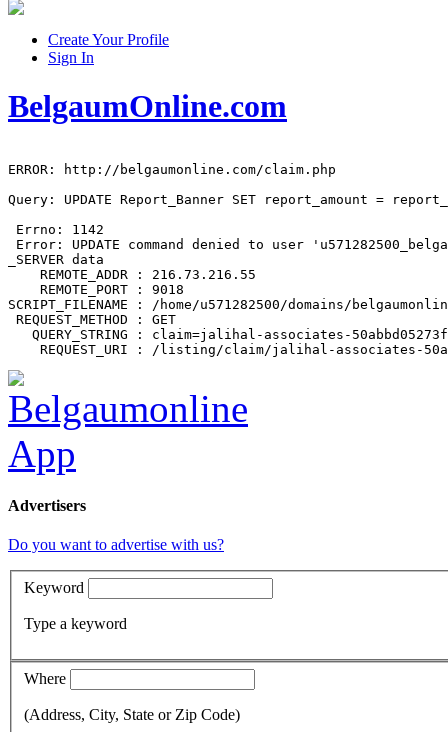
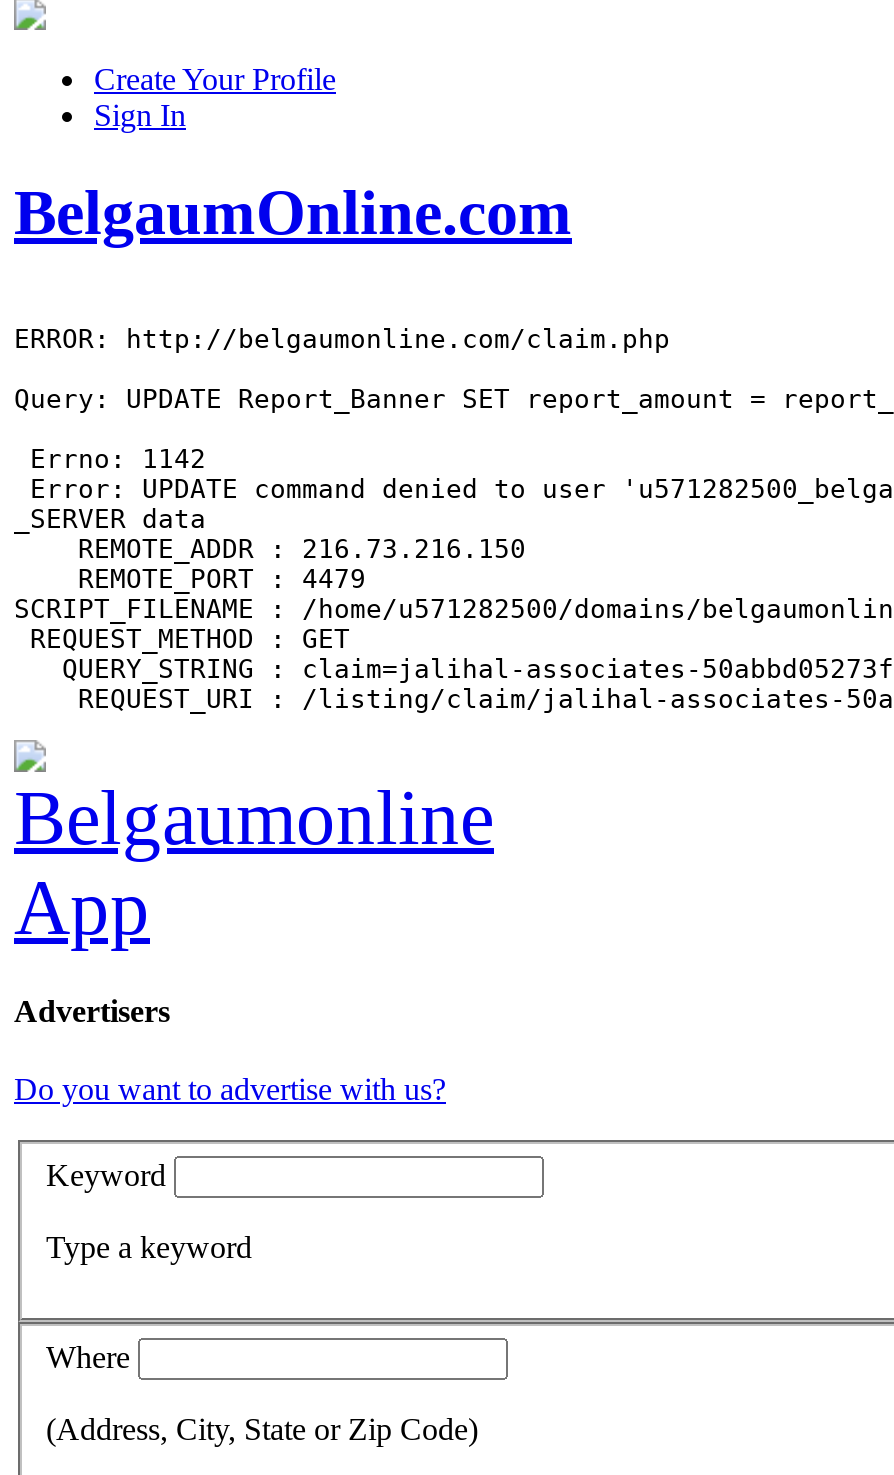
[8,267,256,282] REMOTE_ADDR : 216.73.216.55 -> [14,534,526,564] REMOTE_ADDR : 216.73.216.150
[8,282,184,297] REMOTE_PORT : 9018 -> [14,564,366,594] REMOTE_PORT : 4479

